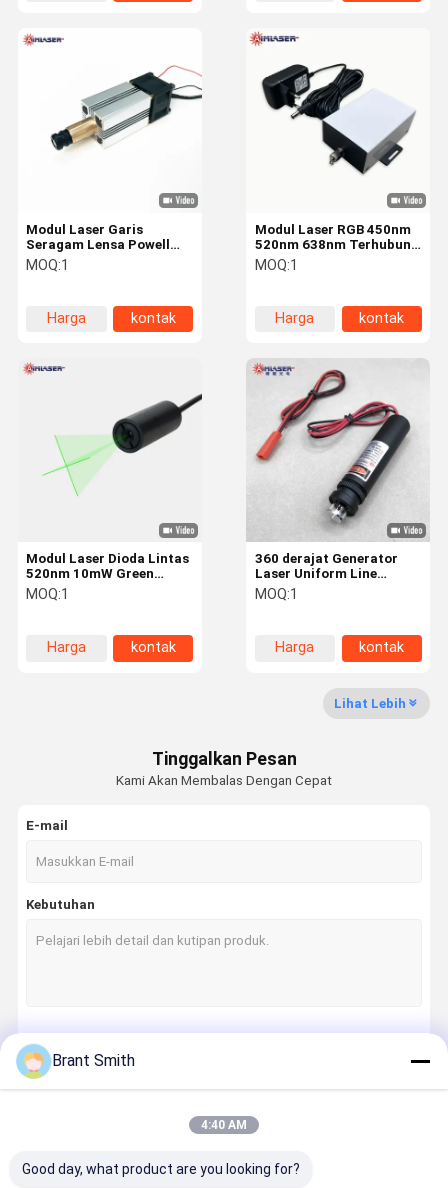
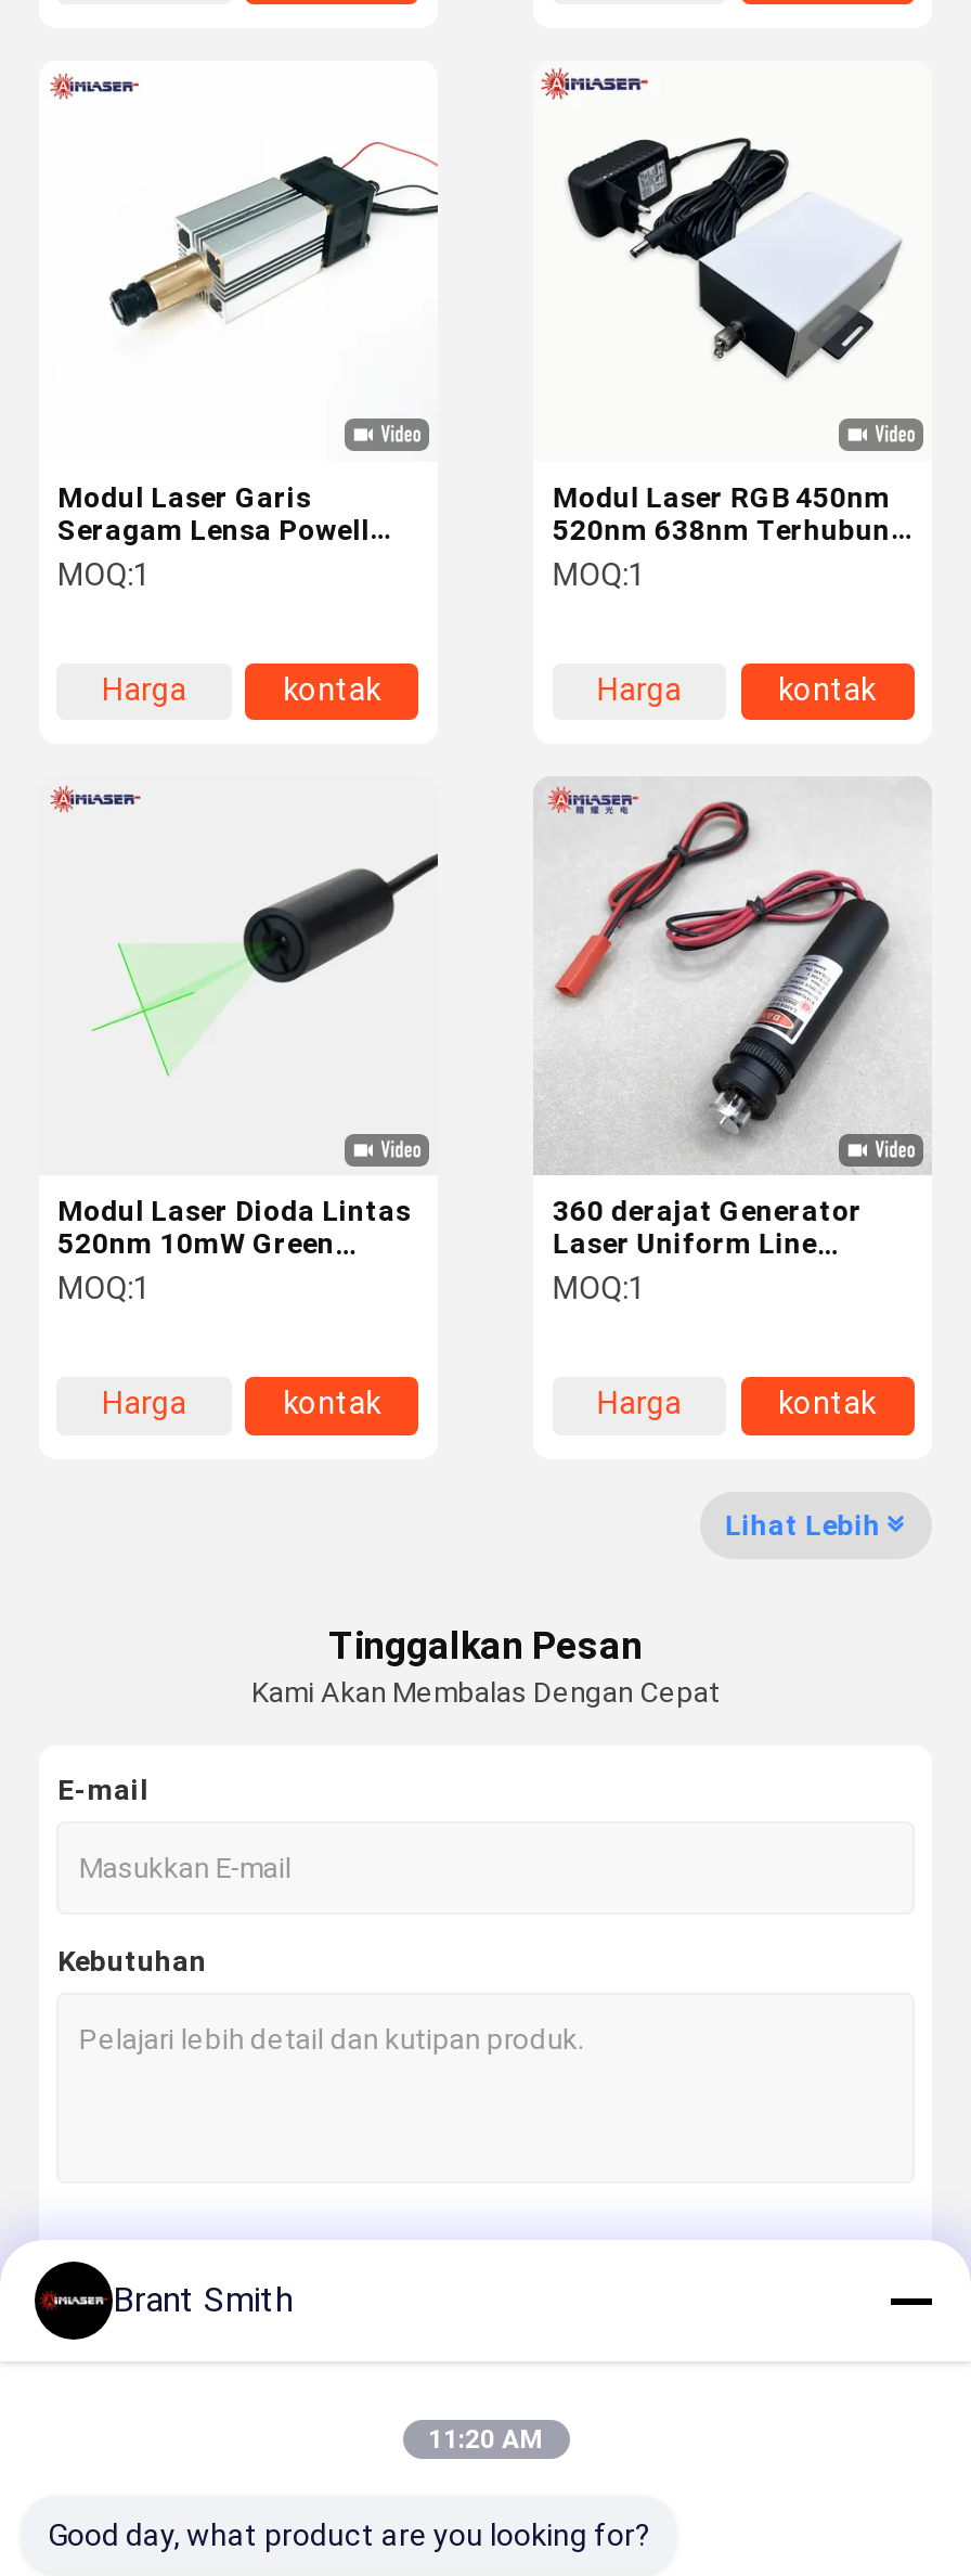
[16,1043,49,1079] [image] -> [33,2259,106,2342] [image]
[201,1118,247,1132] 4:40 AM -> [428,2424,543,2455] 11:20 AM

